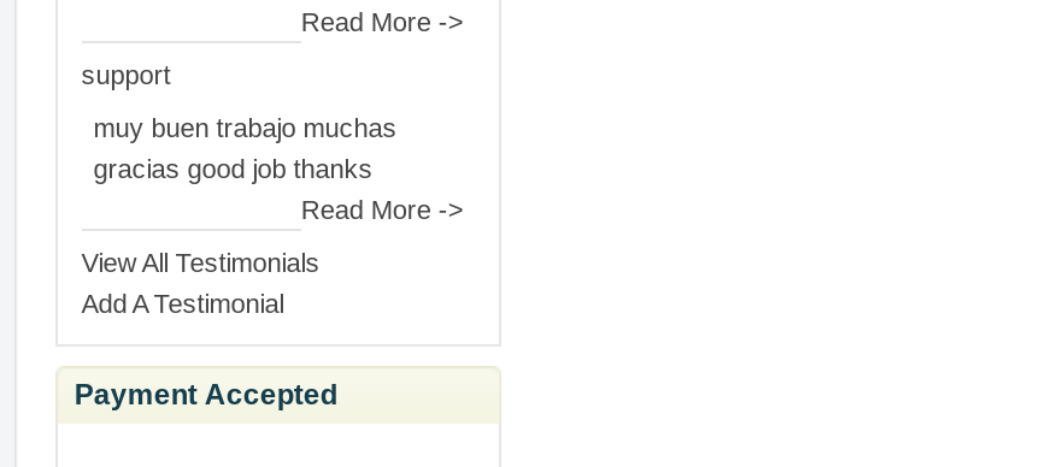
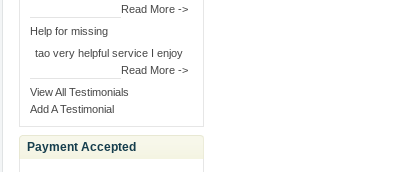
[81,60,170,89] support -> [30,25,108,37] Help for missing
[93,113,397,182] muy buen trabajo muchas | gracias good job thanks -> [35,47,183,59] tao very helpful service I enjoy

